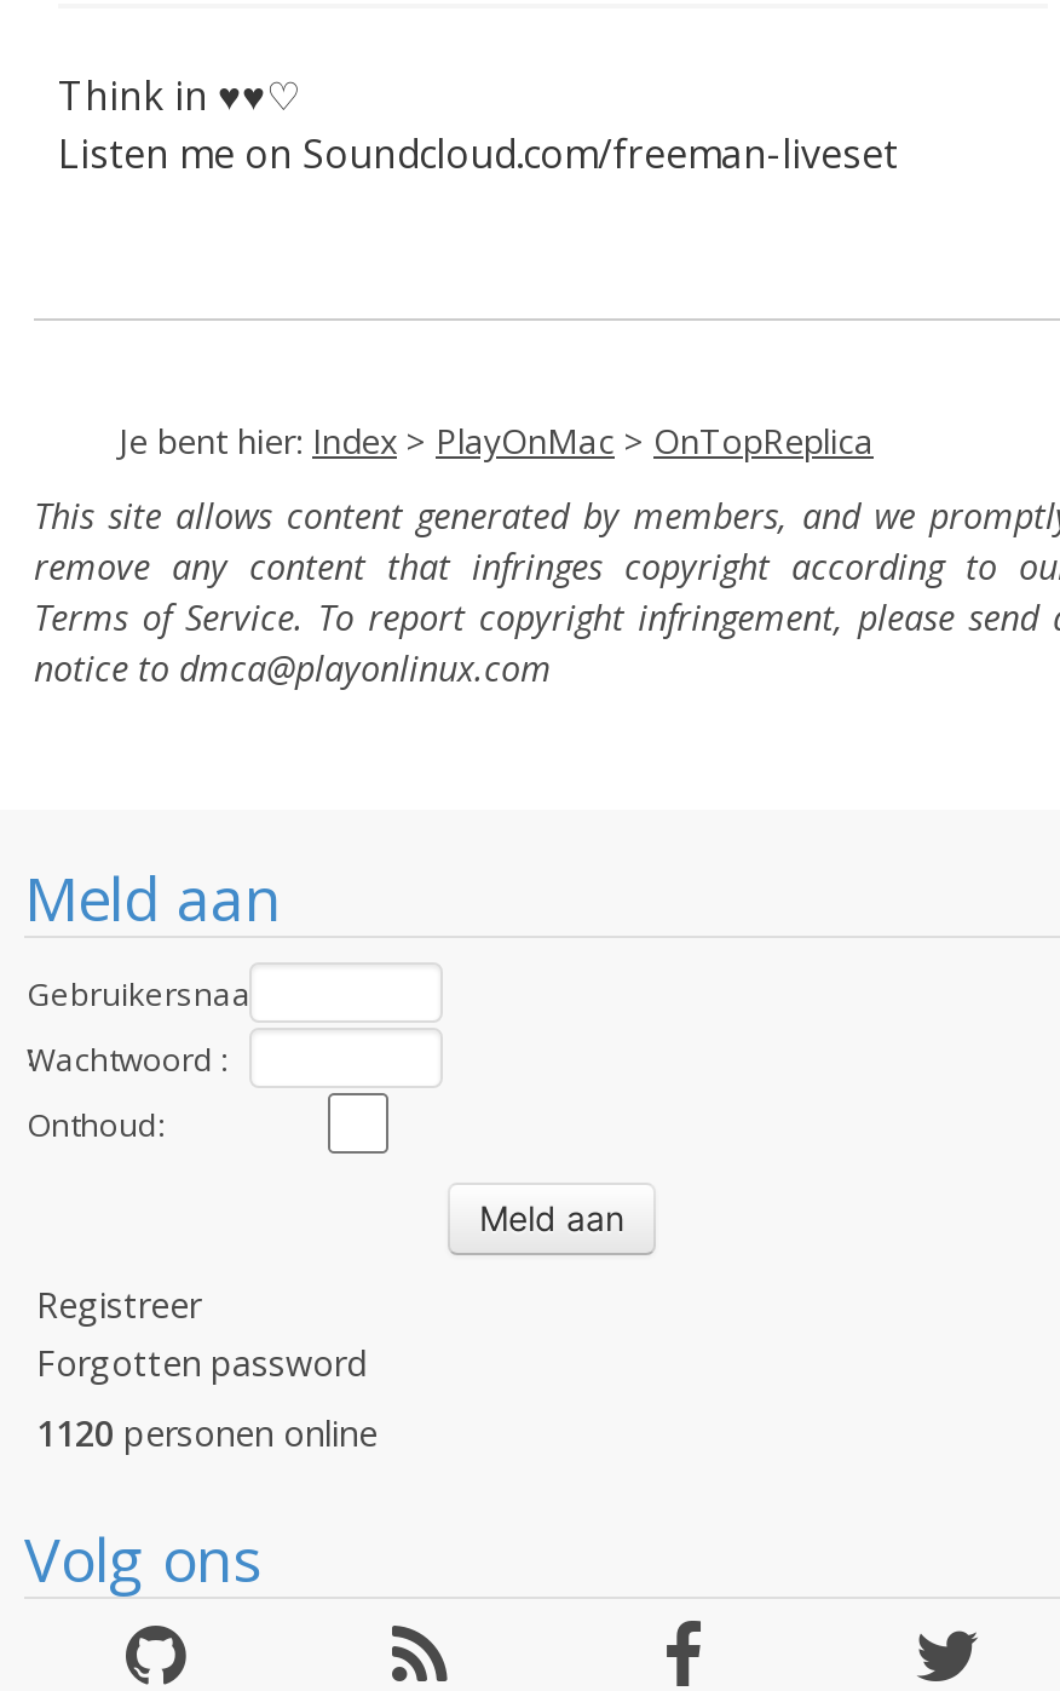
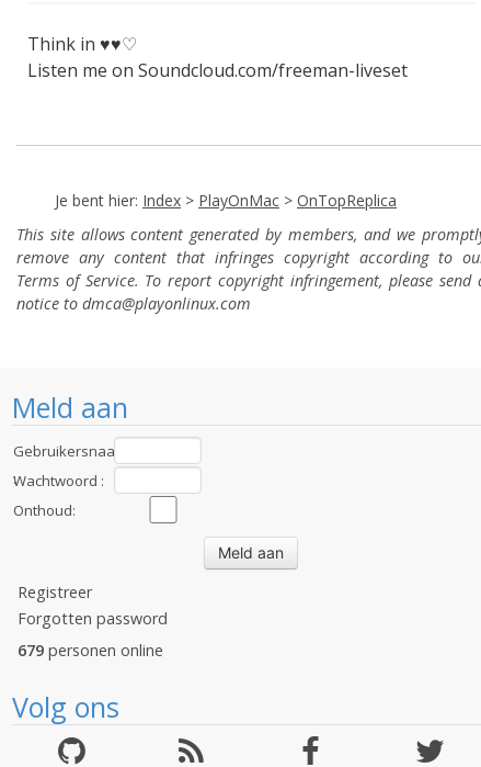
[36,1410,378,1456] 1120 personen online -> [18,640,163,661] 679 personen online

